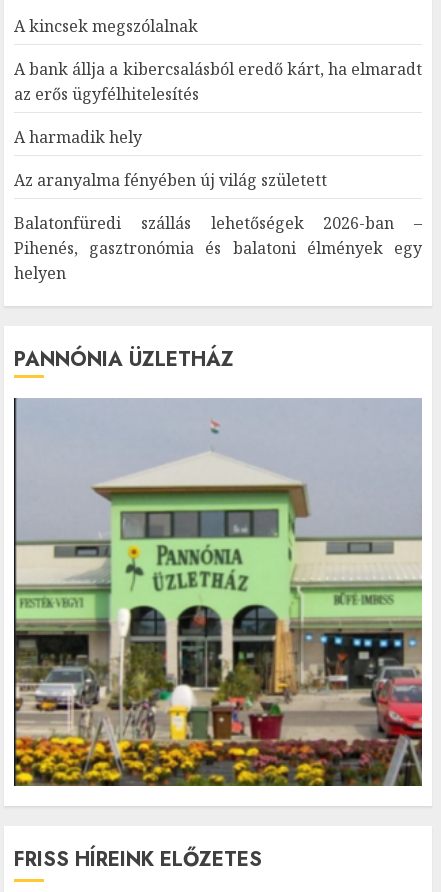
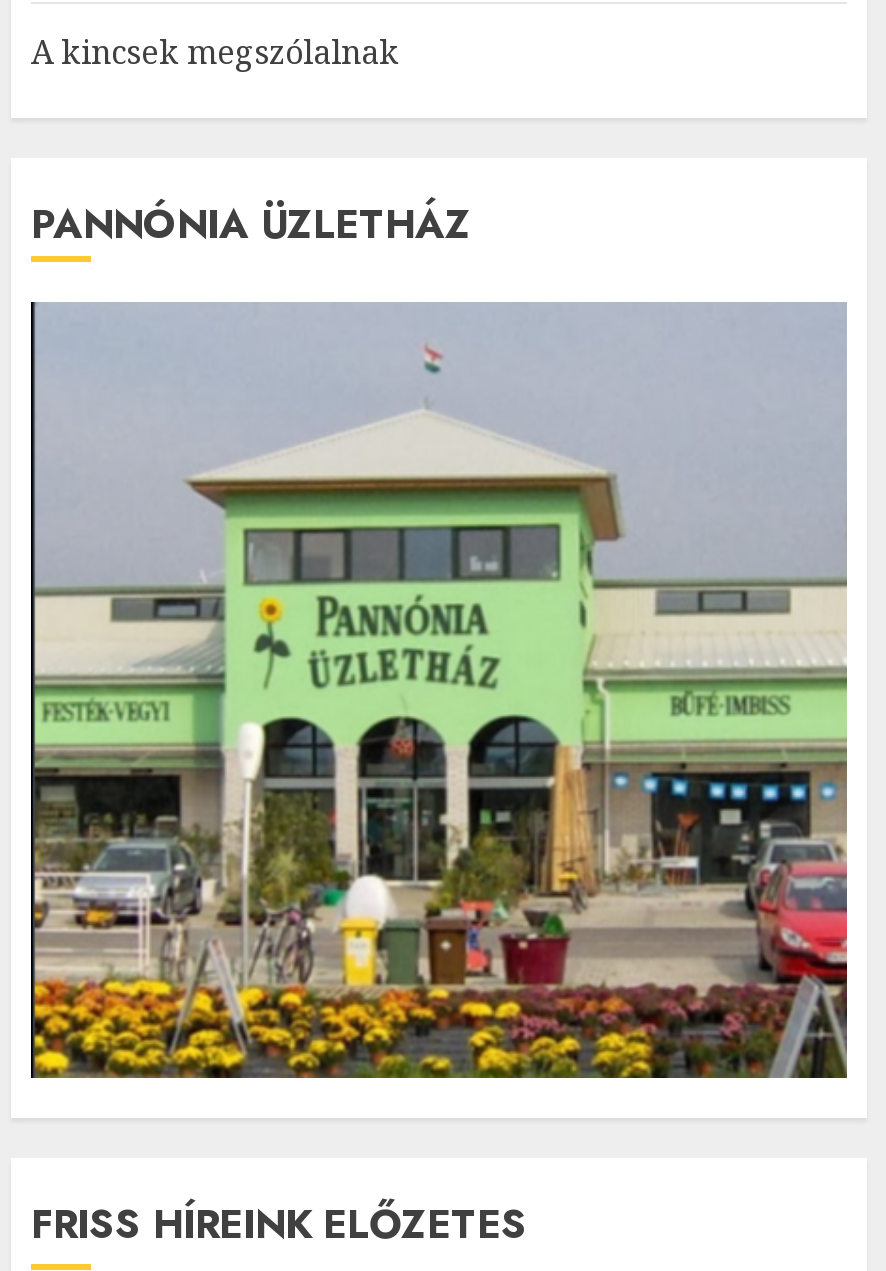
[14,58,422,284] A bank állja a kibercsalásból eredő kárt, ha elmaradt | az erős ügyfélhitelesítés | A harmadik hely | Az aranyalma fényében új világ született | Balatonfüredi szállás lehetőségek 2026-ban – | Pihenés, gasztronómia és balatoni élmények egy | helyen -> none

